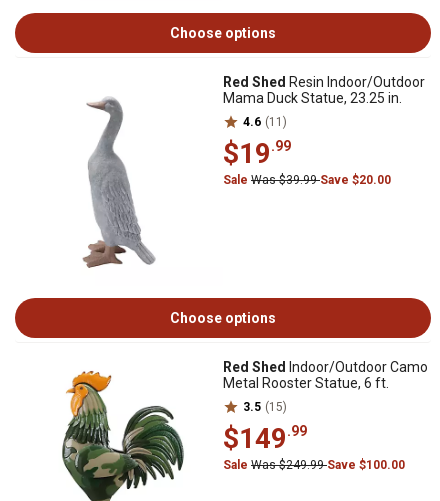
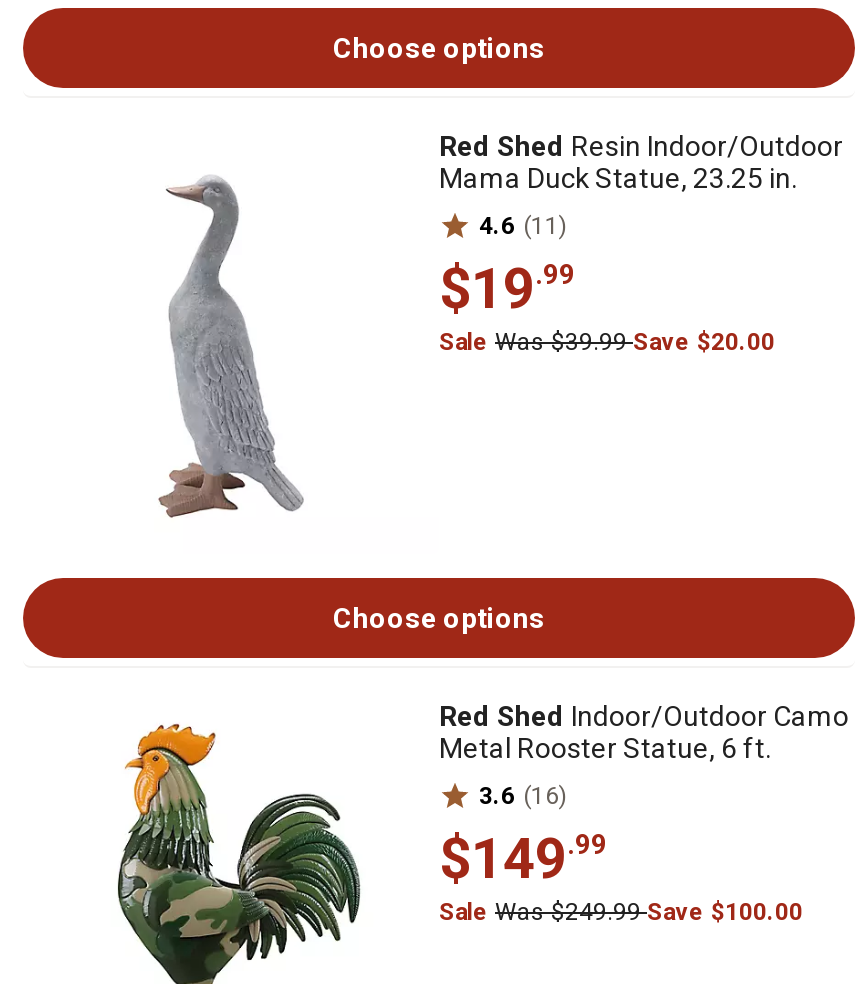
[243,400,287,414] 3.5 (15) -> [479,782,567,810] 3.6 (16)

